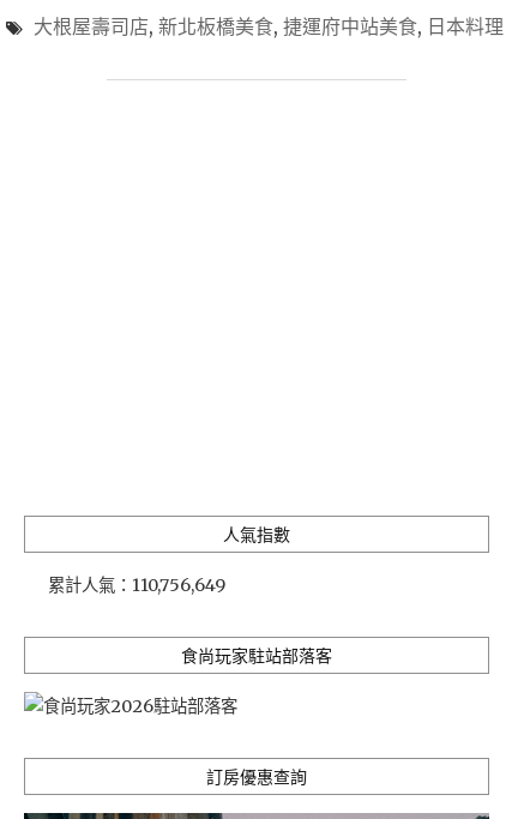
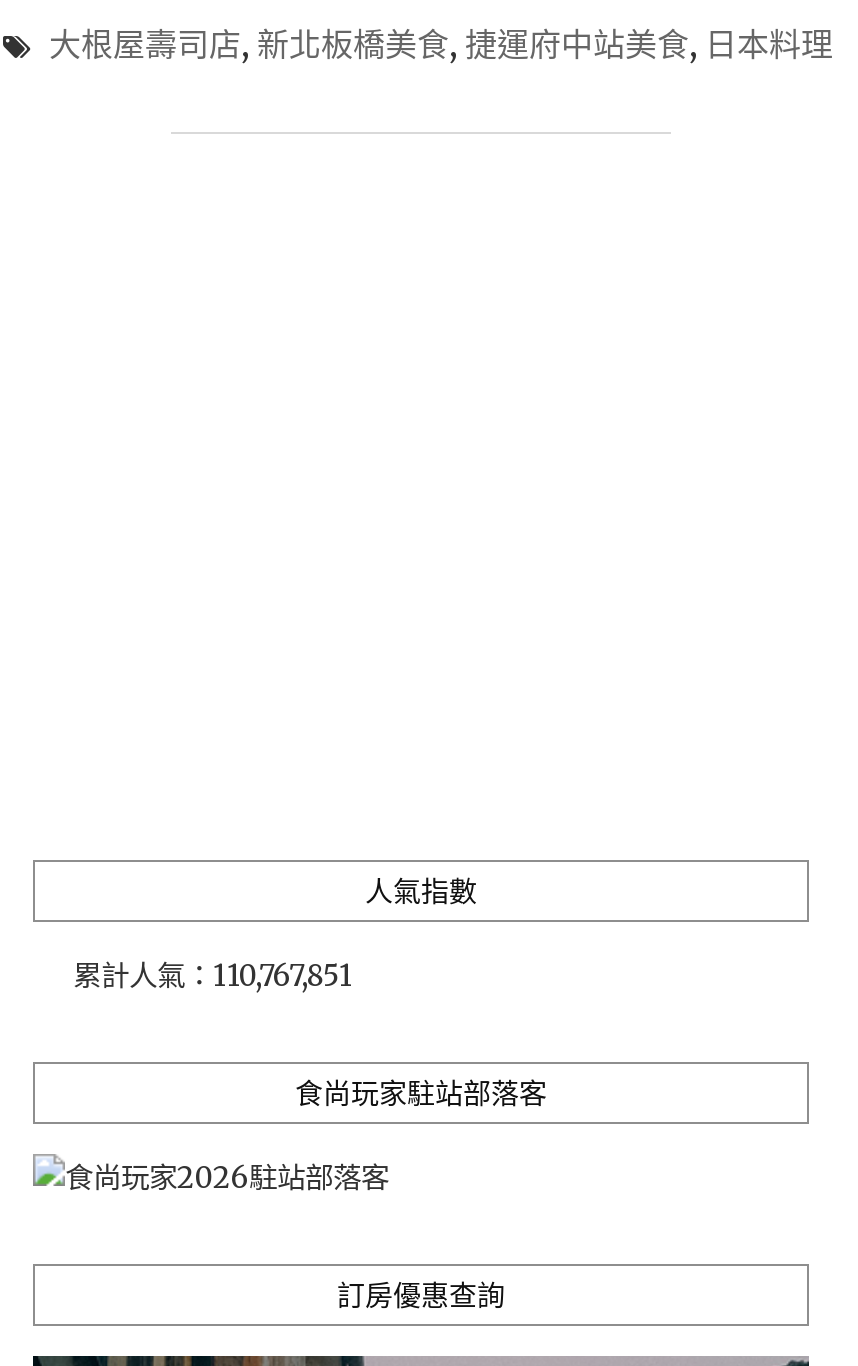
[48,574,225,596] 累計人氣：110,756,649 -> [73,958,353,994] 累計人氣：110,767,851

